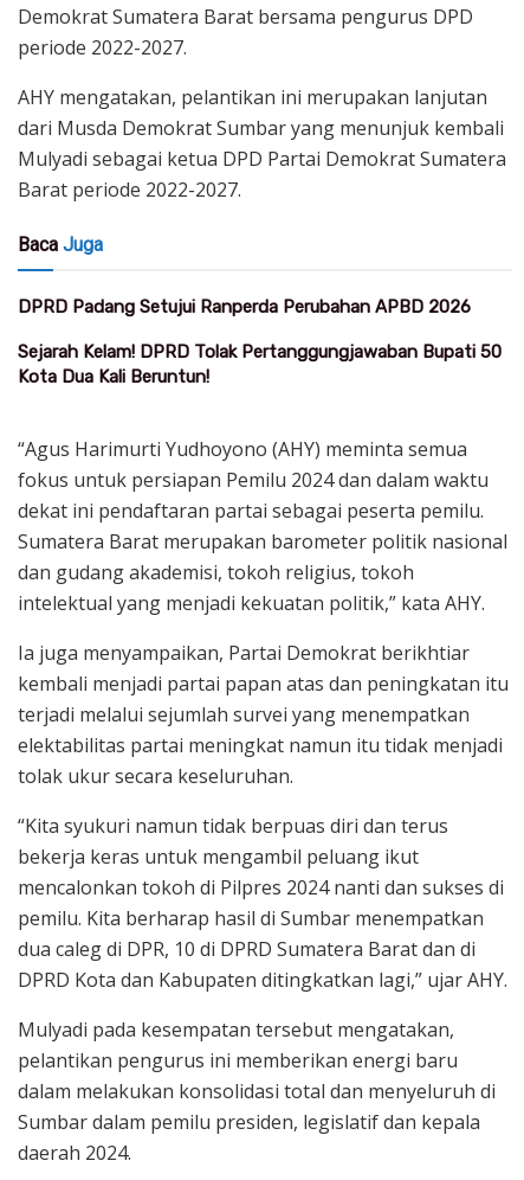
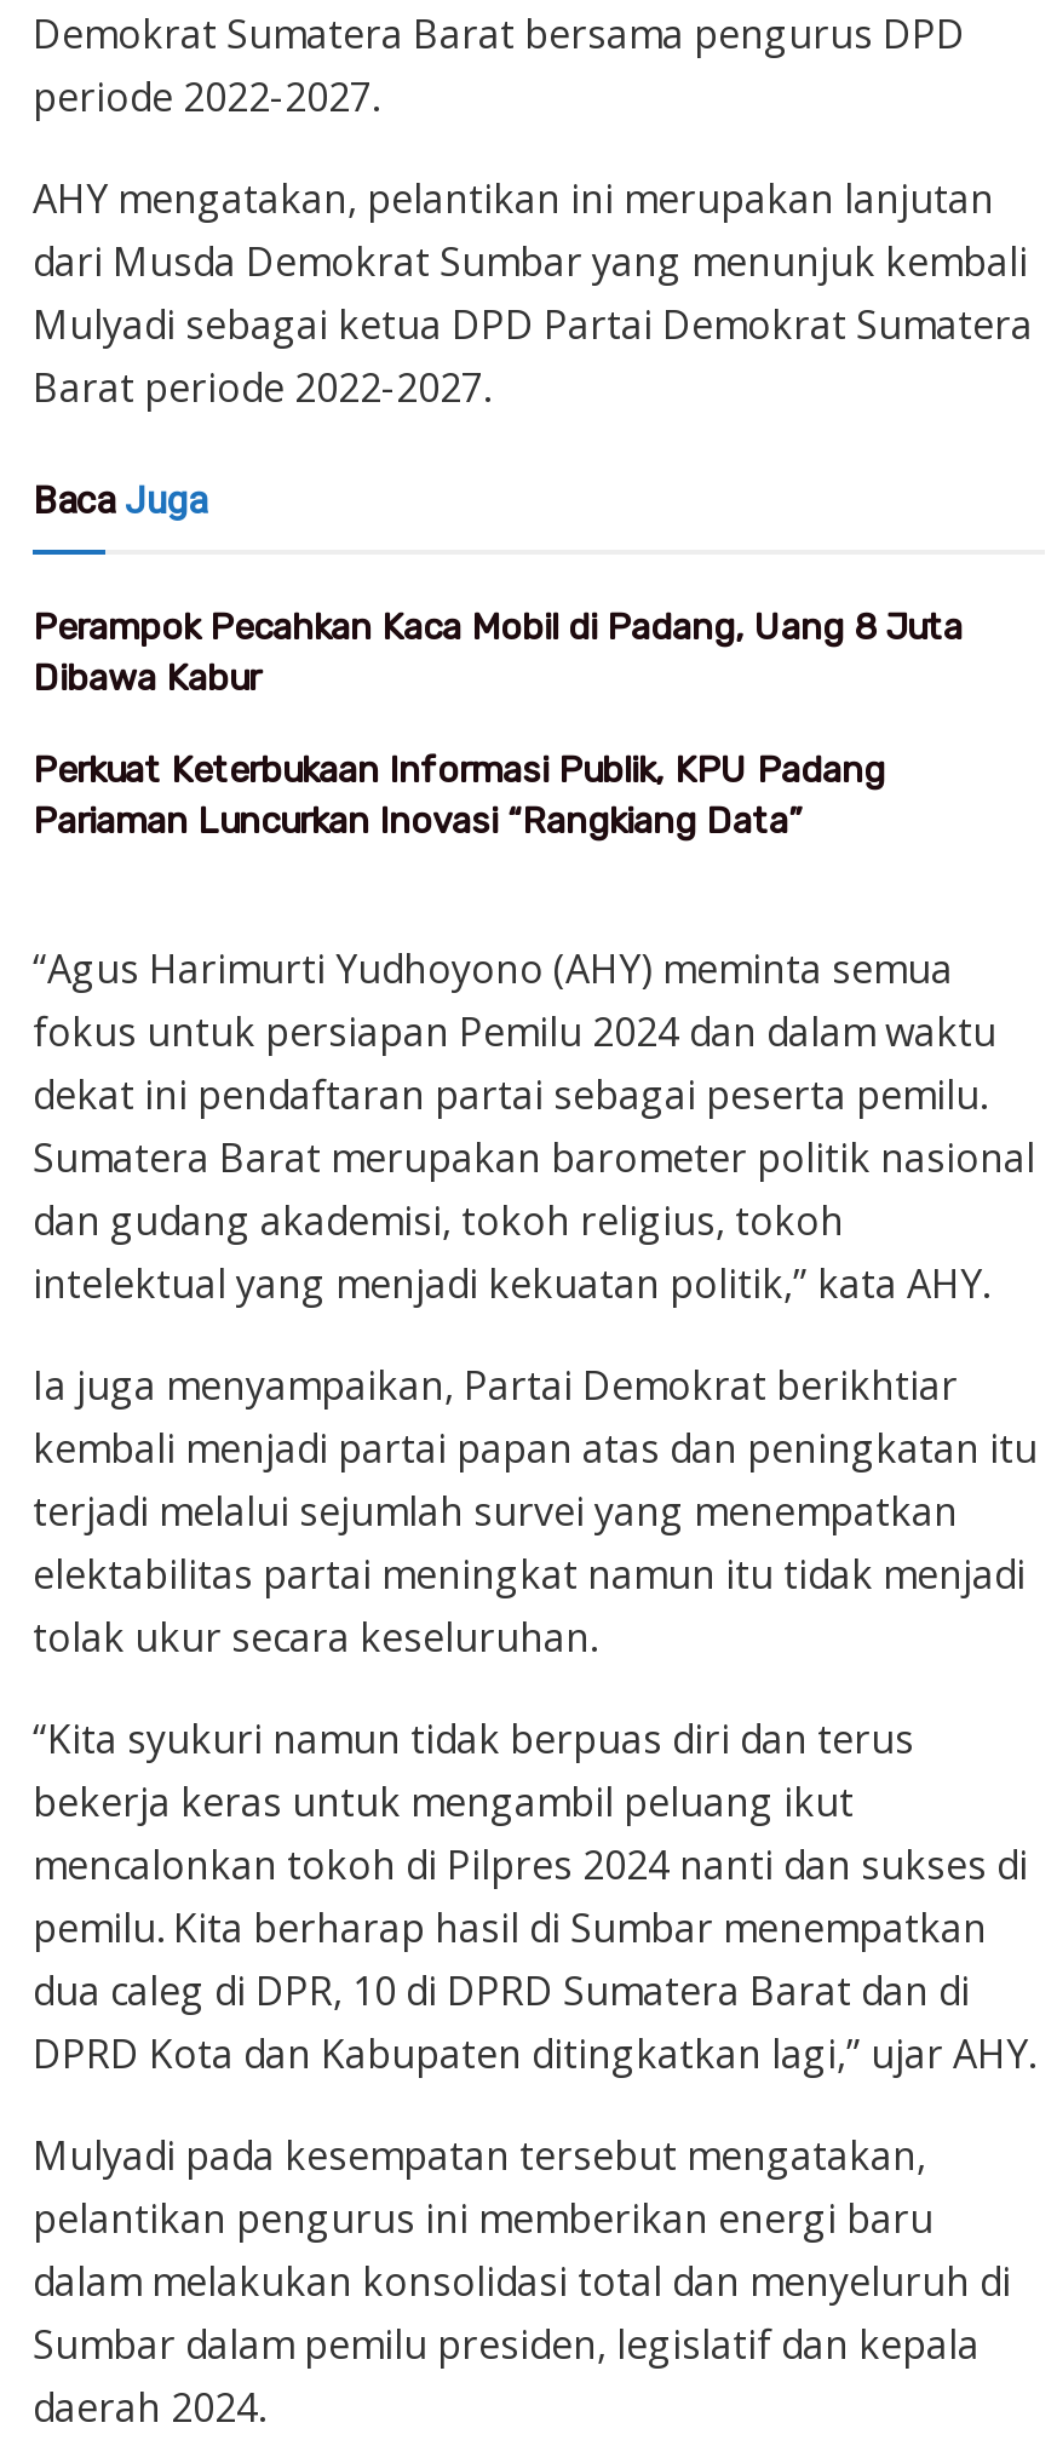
[18,296,471,318] DPRD Padang Setujui Ranperda Perubahan APBD 2026 -> [33,606,963,700] Perampok Pecahkan Kaca Mobil di Padang, Uang 8 Juta | Dibawa Kabur
[18,341,502,388] Sejarah Kelam! DPRD Tolak Pertanggungjawaban Bupati 50 | Kota Dua Kali Beruntun! -> [33,749,885,843] Perkuat Keterbukaan Informasi Publik, KPU Padang | Pariaman Luncurkan Inovasi “Rangkiang Data”

